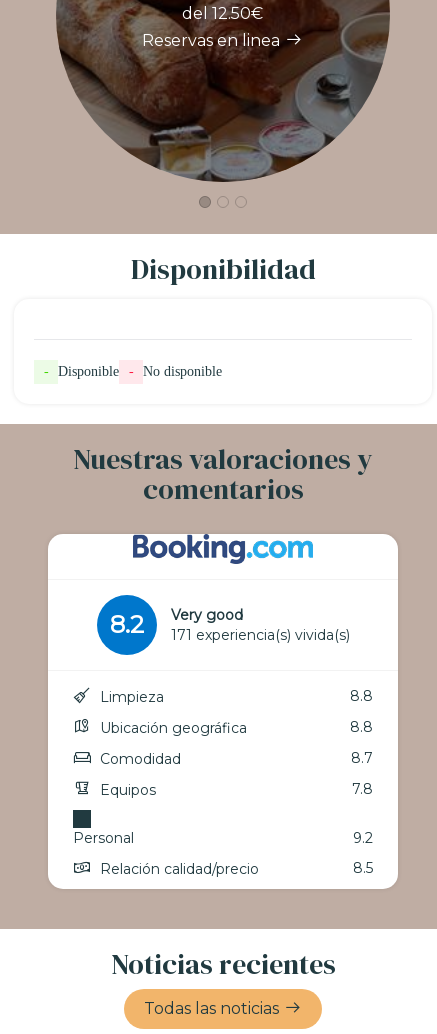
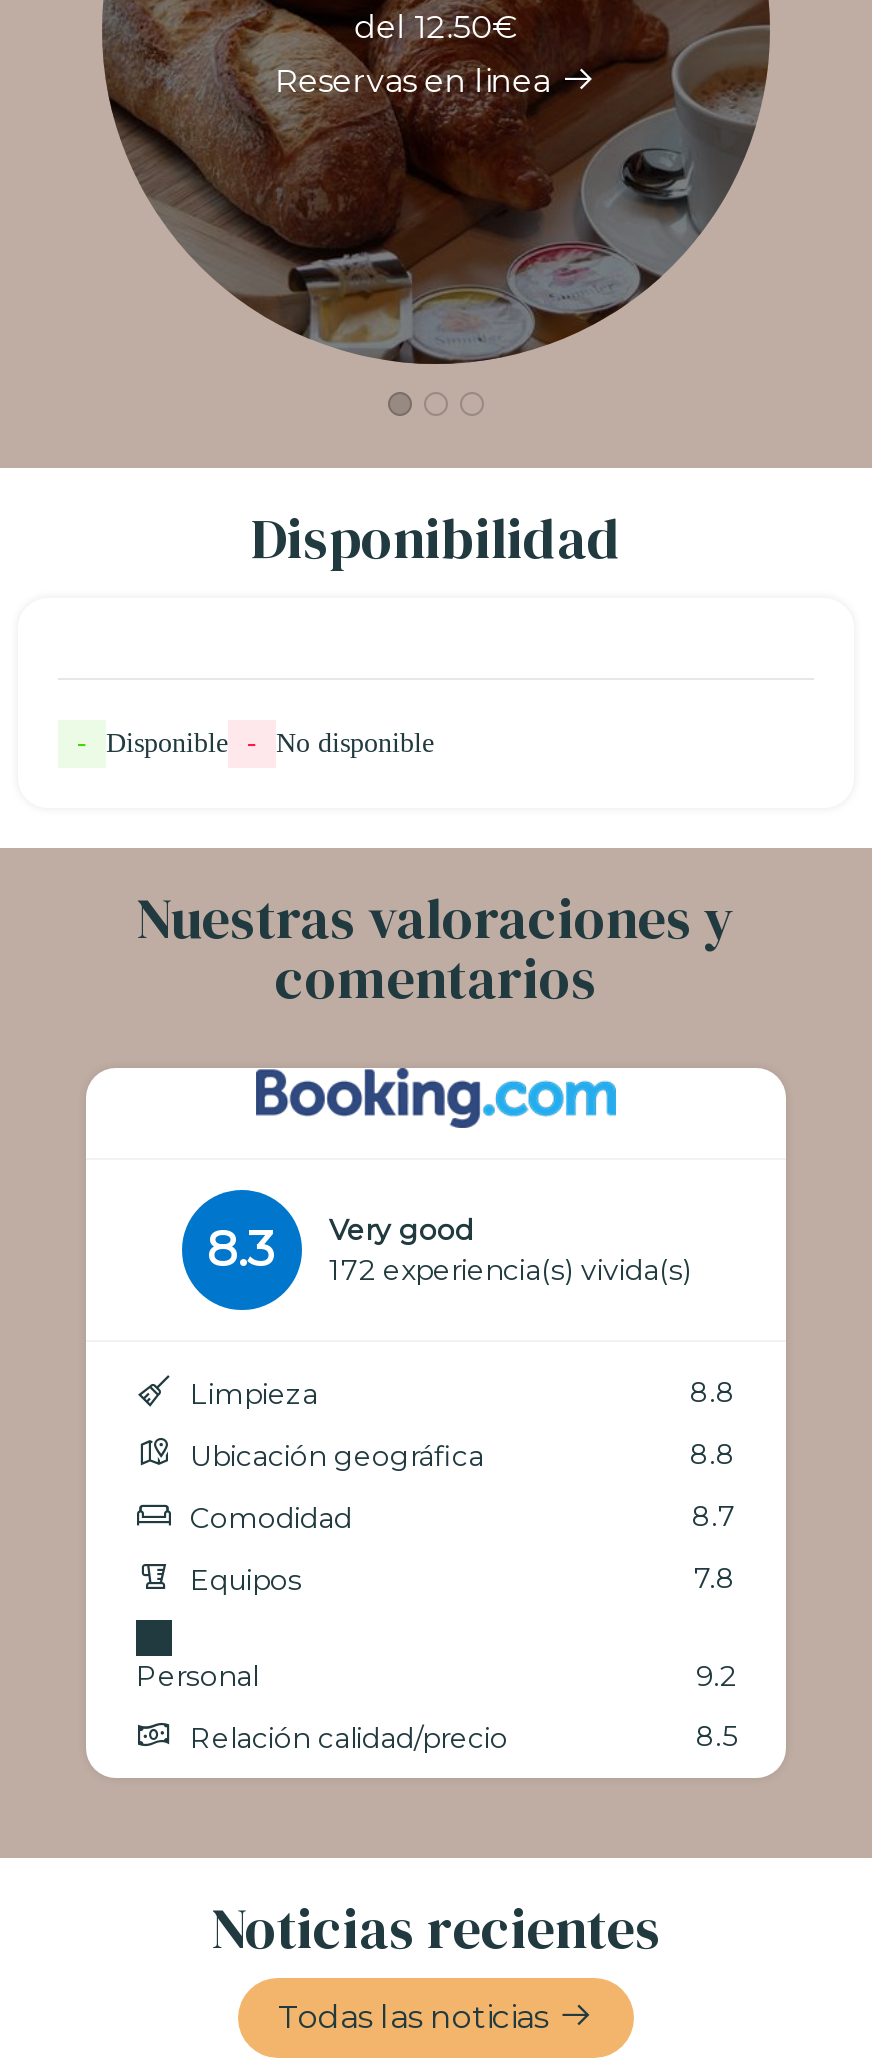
[109,610,143,639] 8.2 -> [207,1220,275,1278] 8.3
[170,626,349,644] 171 experiencia(s) vivida(s) -> [329,1252,691,1288] 172 experiencia(s) vivida(s)

